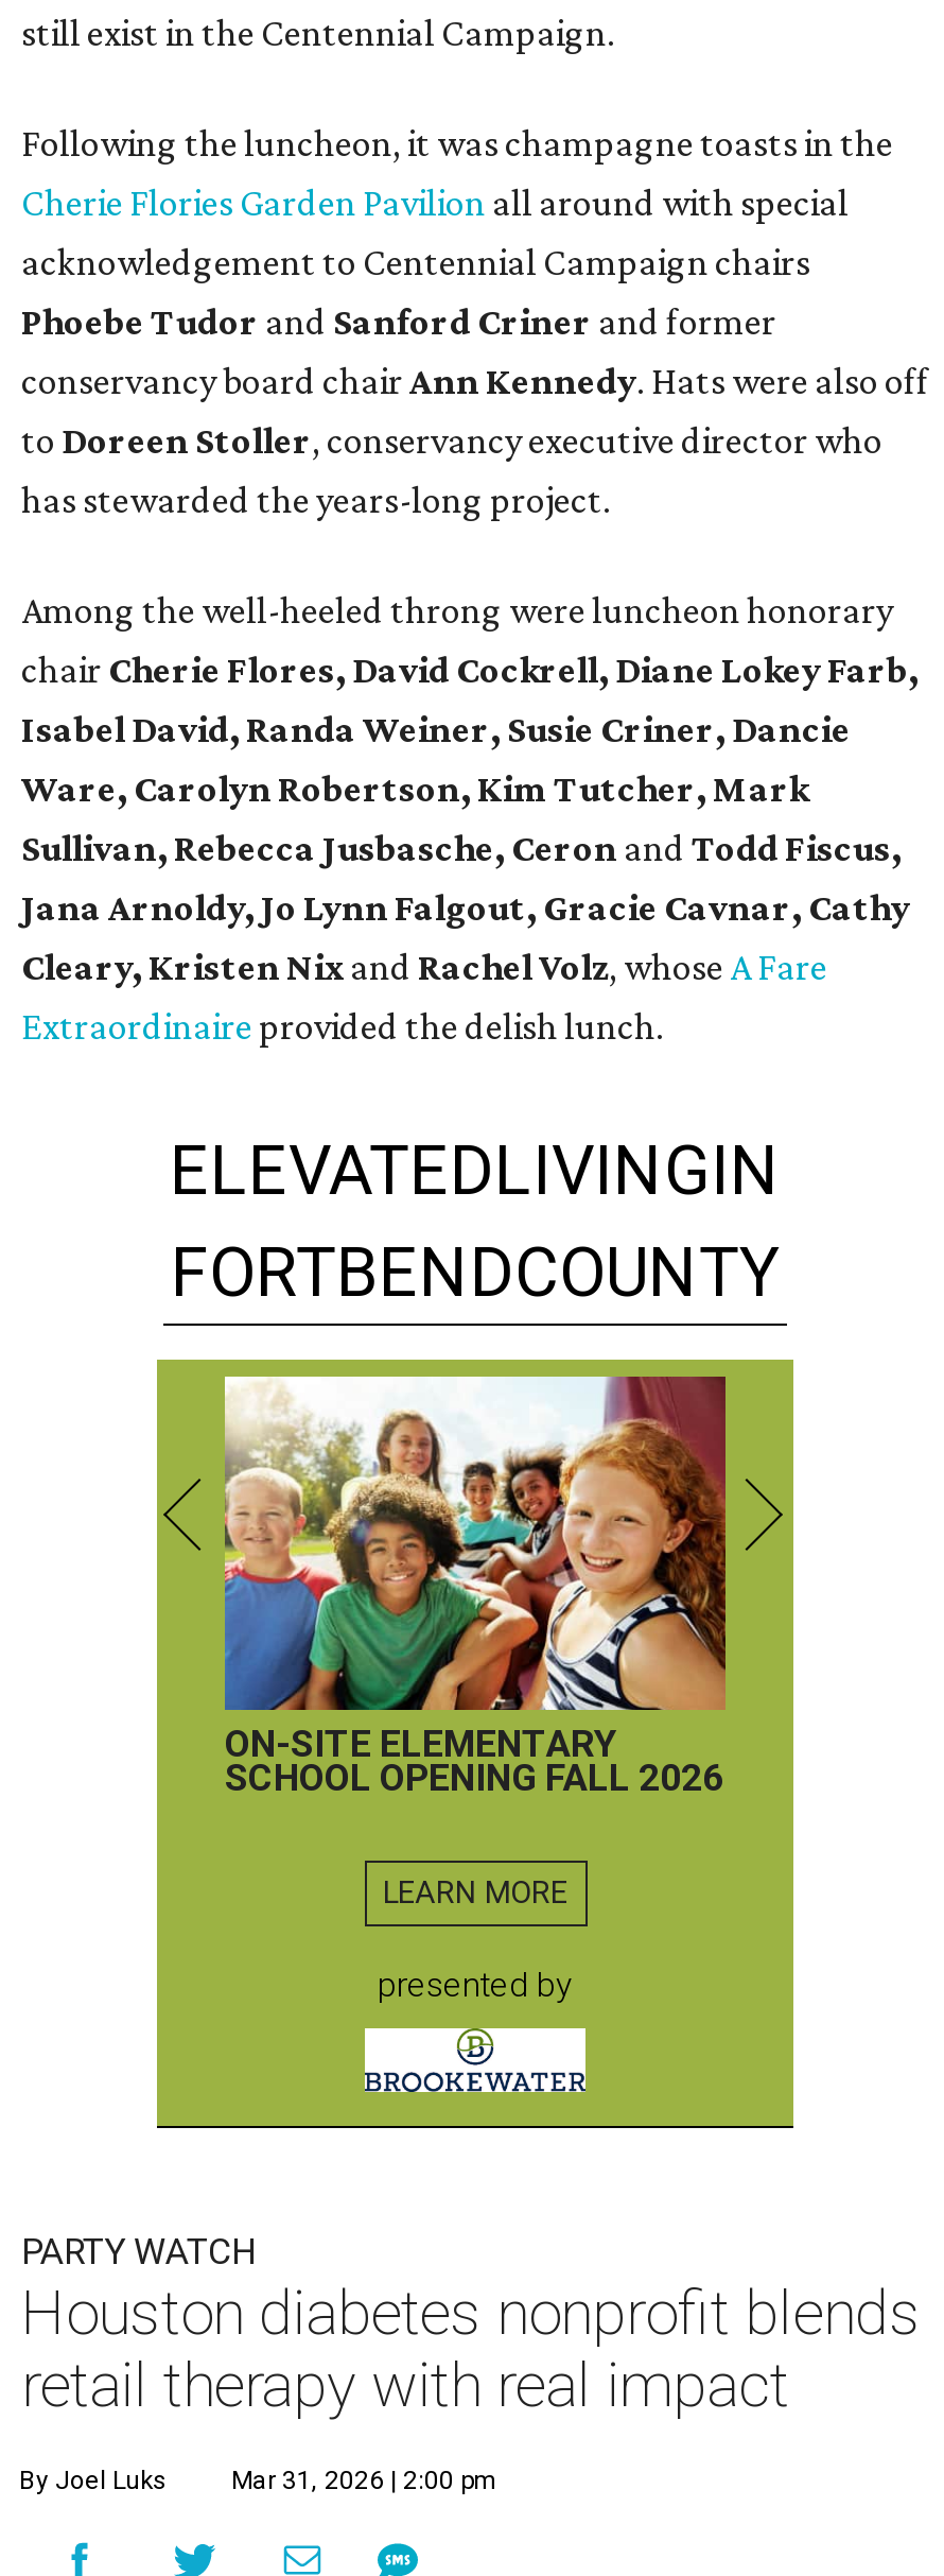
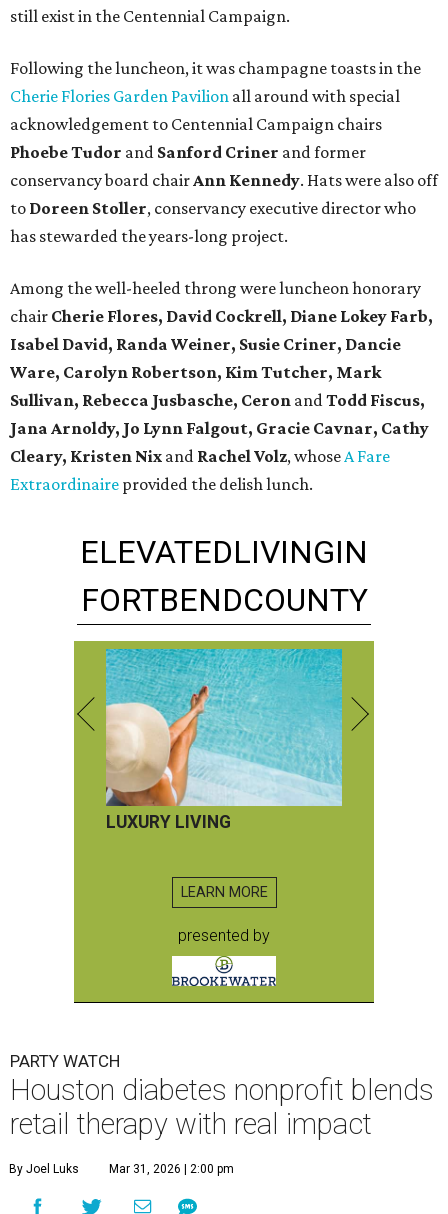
[223,1375,728,1799] [image] | ON-SITE ELEMENTARY | SCHOOL OPENING FALL 2026 -> [105,648,343,832] [image] | LUXURY LIVING

